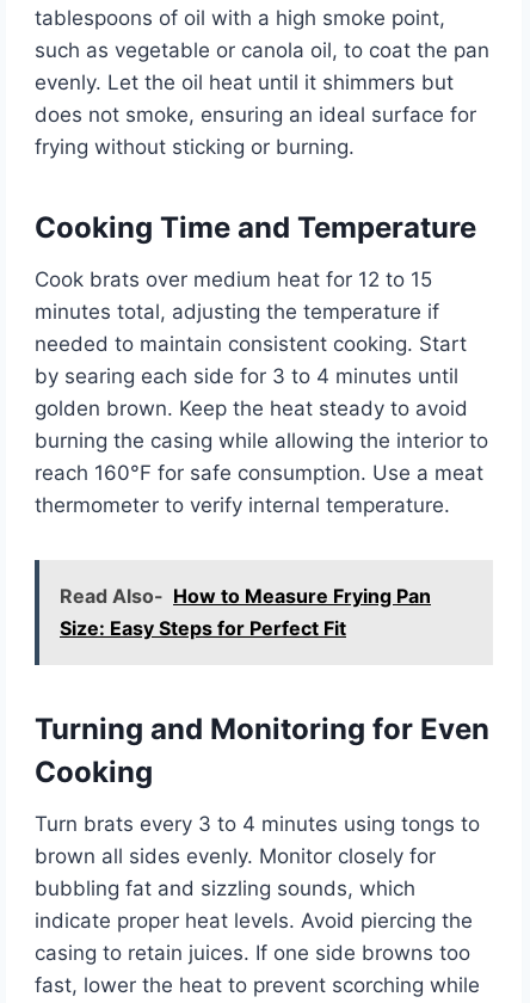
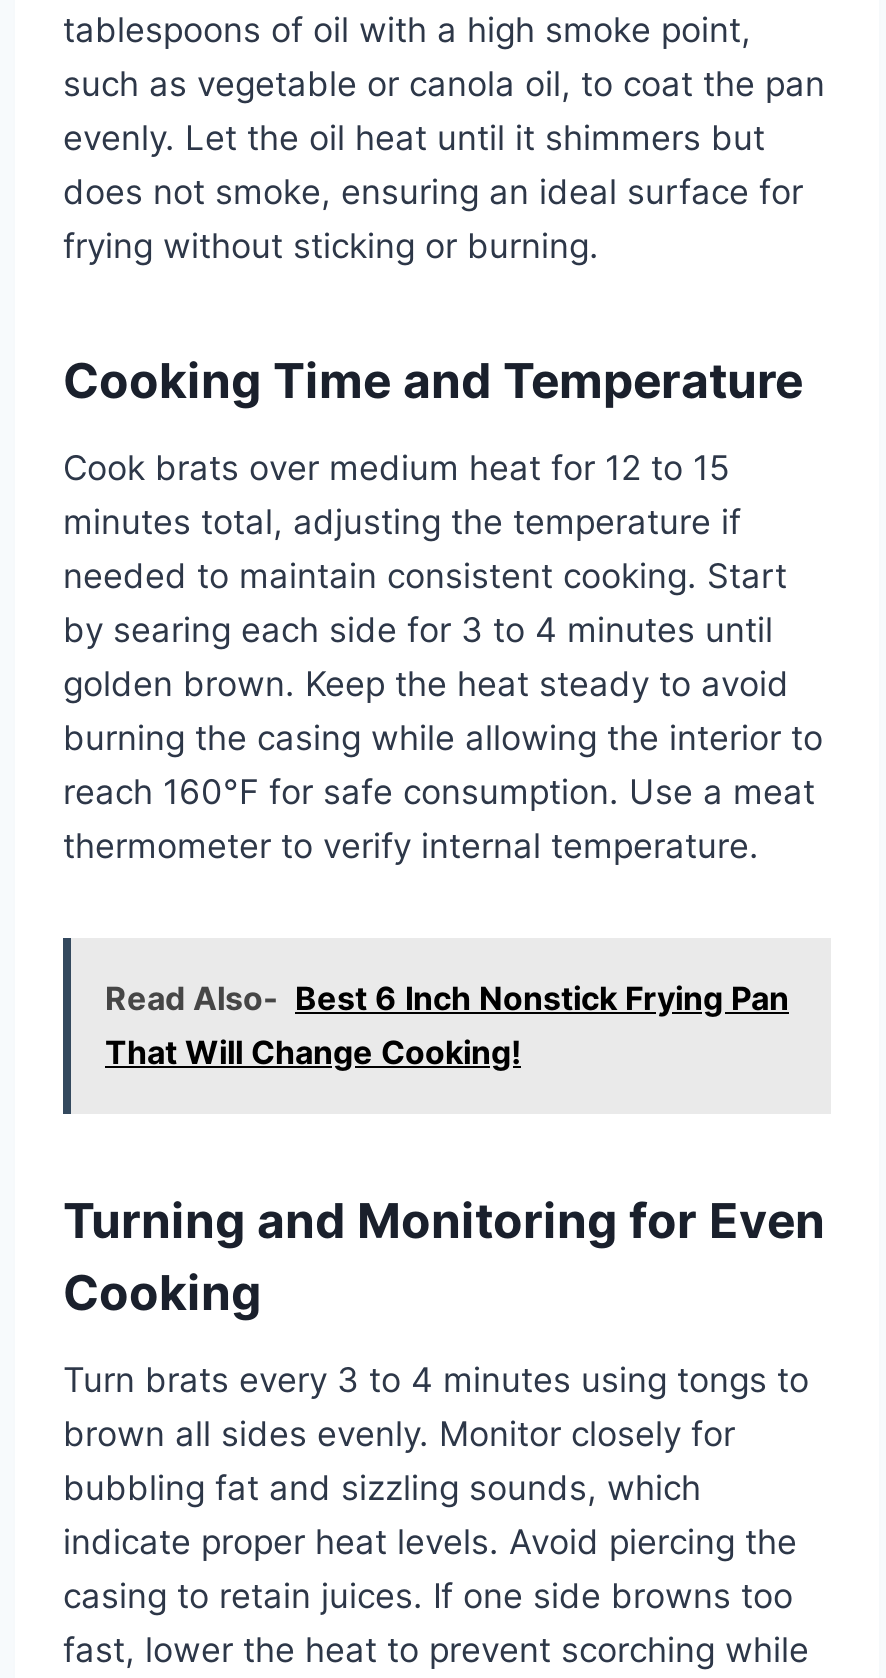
[60,583,431,639] Read Also- How to Measure Frying Pan | Size: Easy Steps for Perfect Fit -> [105,977,789,1071] Read Also- Best 6 Inch Nonstick Frying Pan | That Will Change Cooking!

